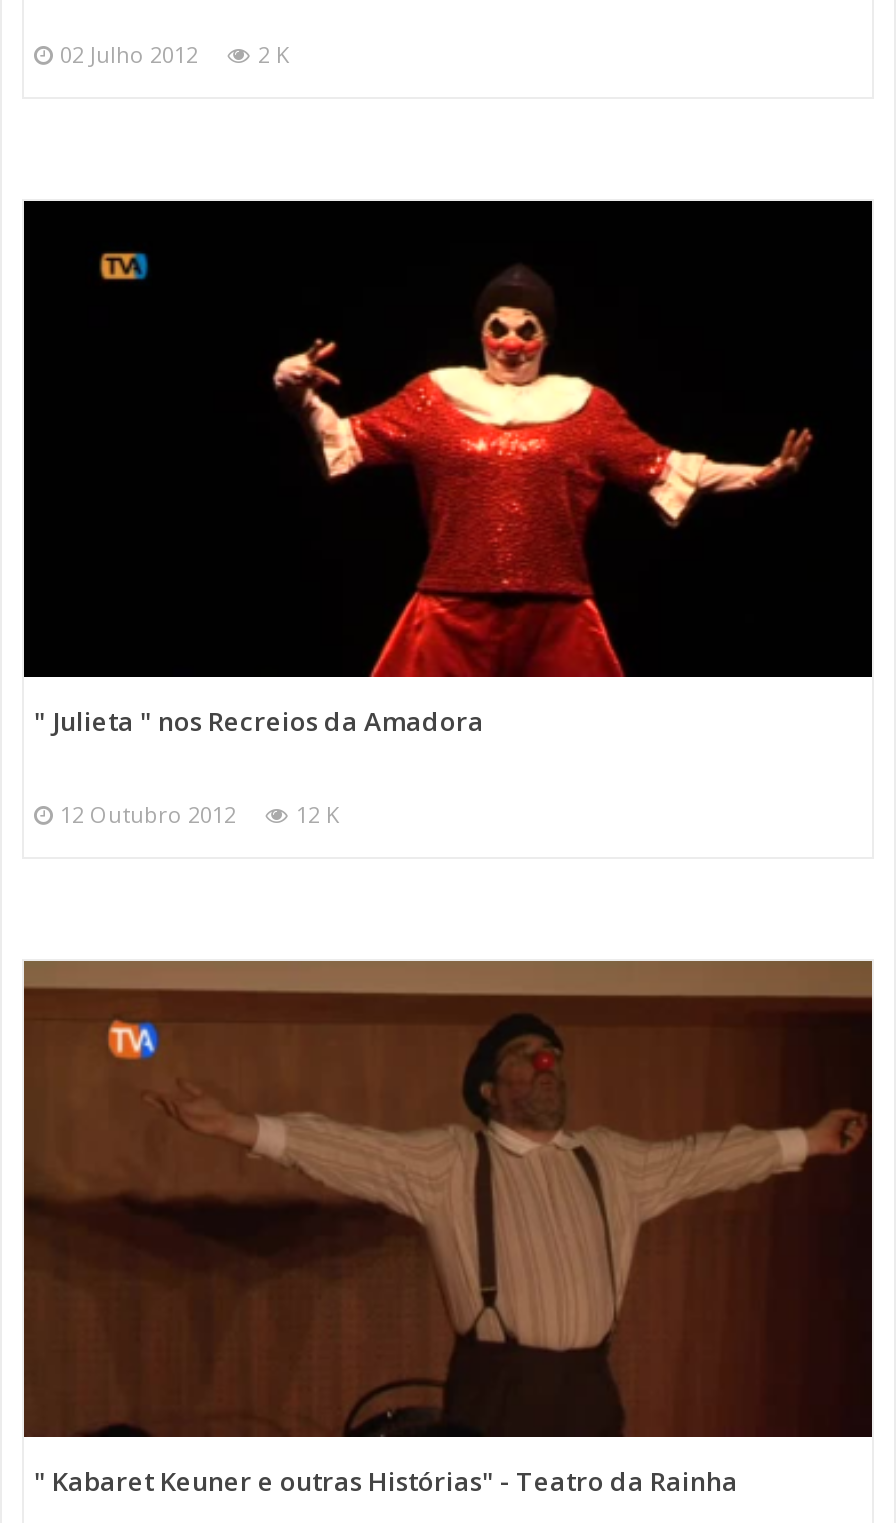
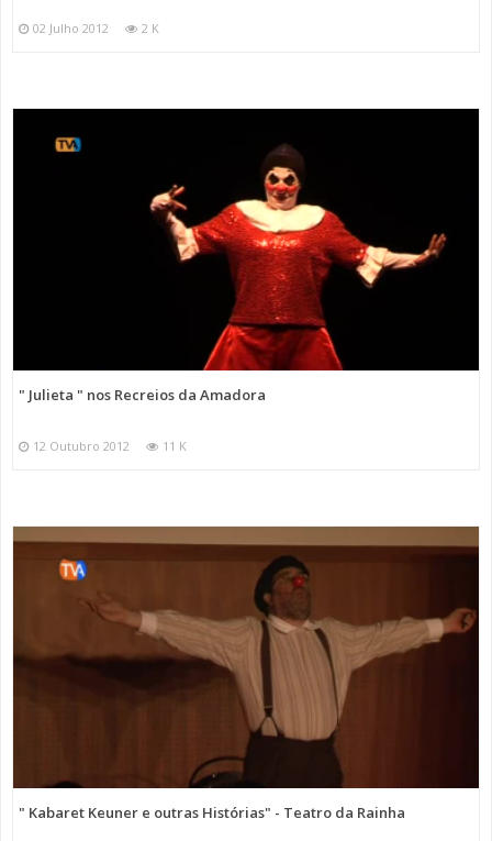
[60,799,340,829] 12 Outubro 2012 12 K -> [33,438,187,454] 12 Outubro 2012 11 K

